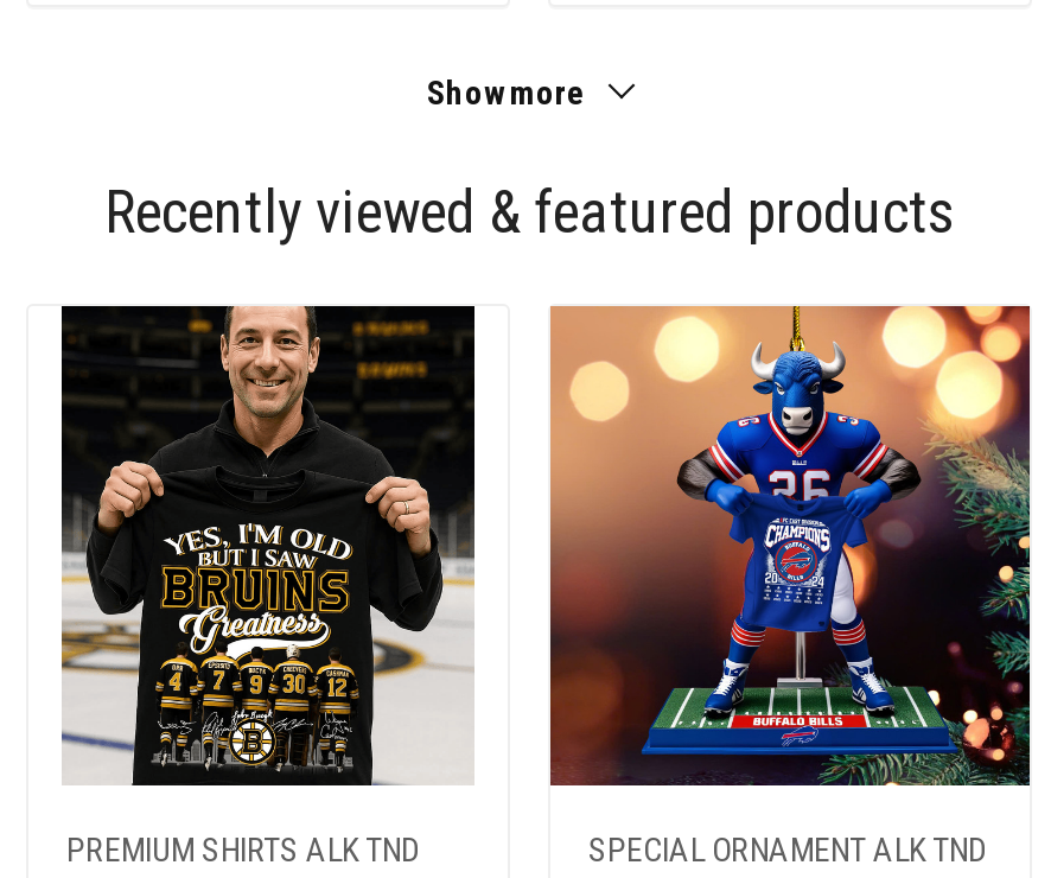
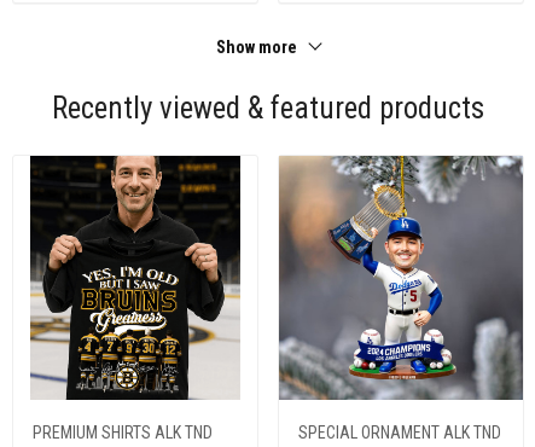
[548,304,1032,788] [image] -> [278,155,524,401] [image]

